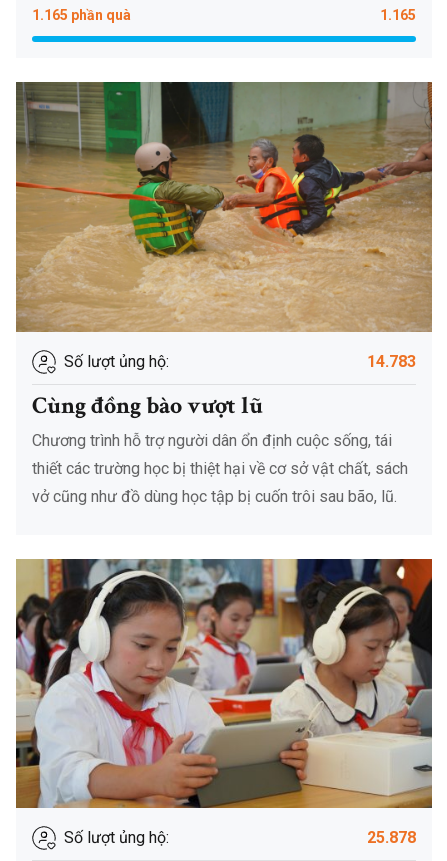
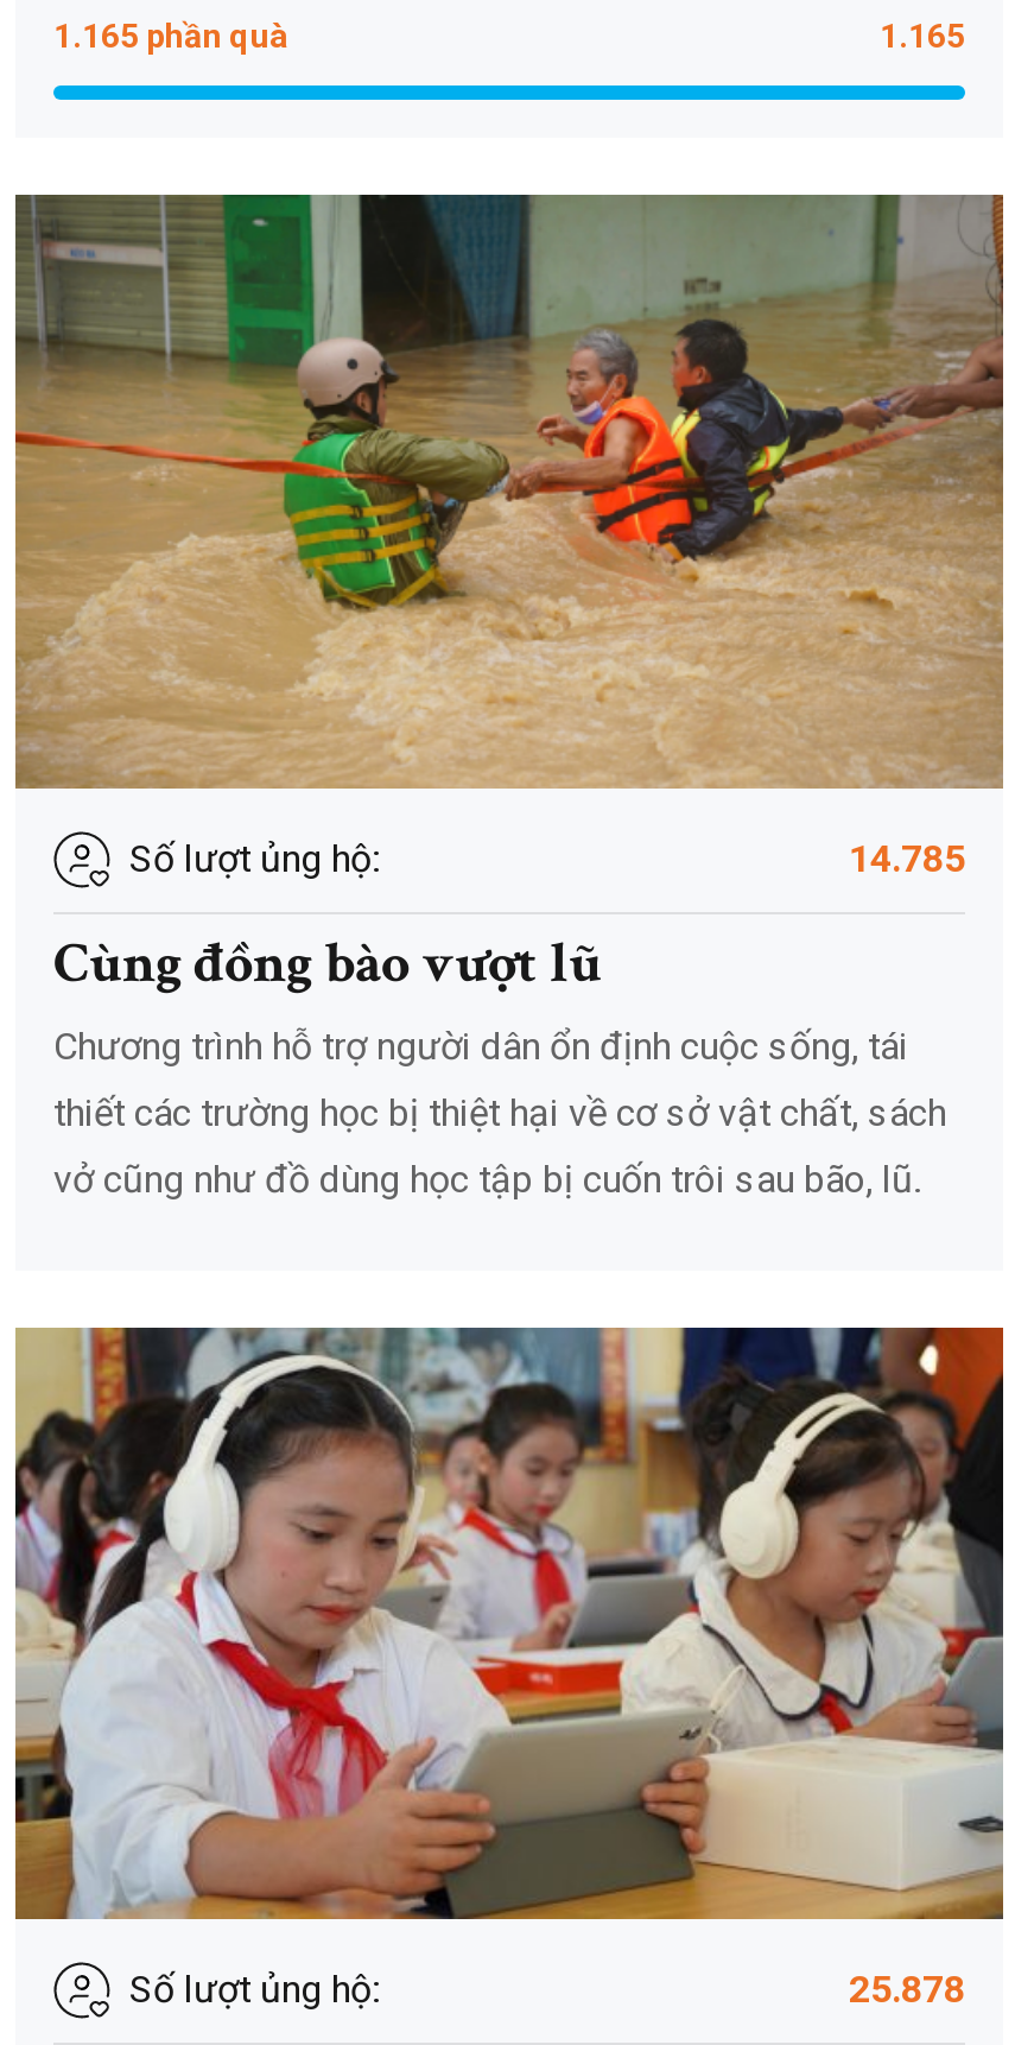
[367,352,416,371] 14.783 -> [849,835,965,880] 14.785

